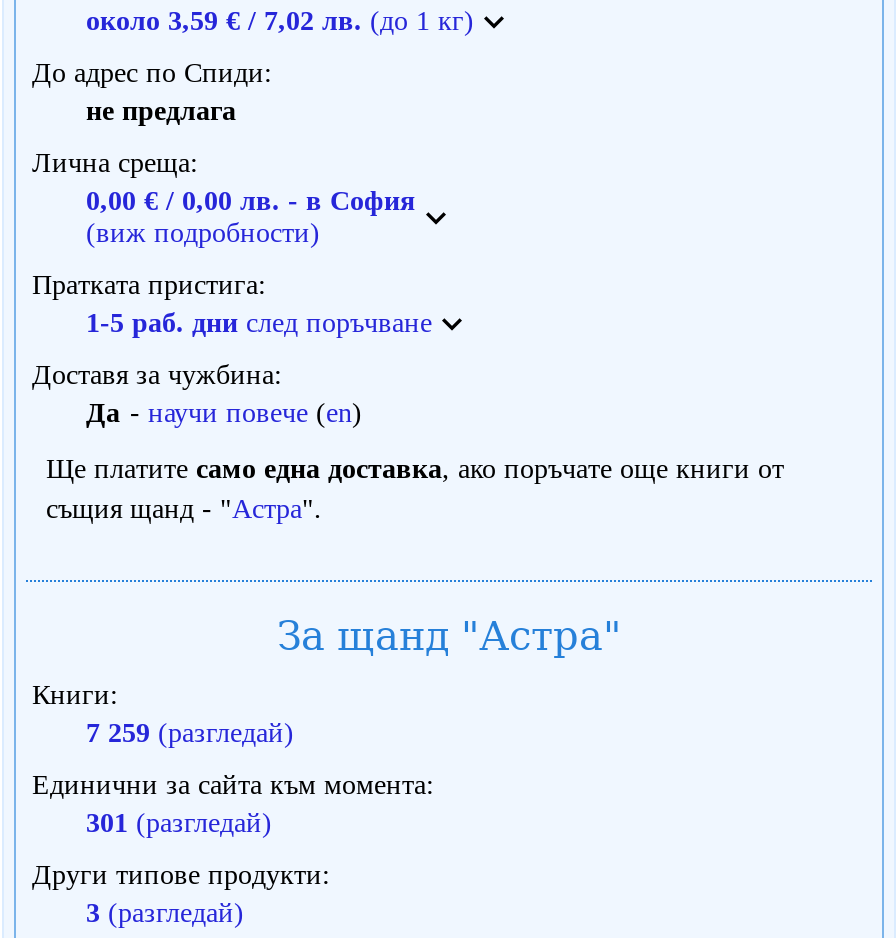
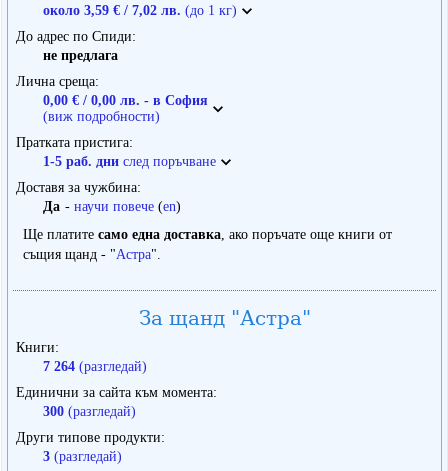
[86,718,294,748] 7 259 (разгледай) -> [43,359,147,374] 7 264 (разгледай)
[86,808,272,838] 301 (разгледай) -> [43,404,136,419] 300 (разгледай)

